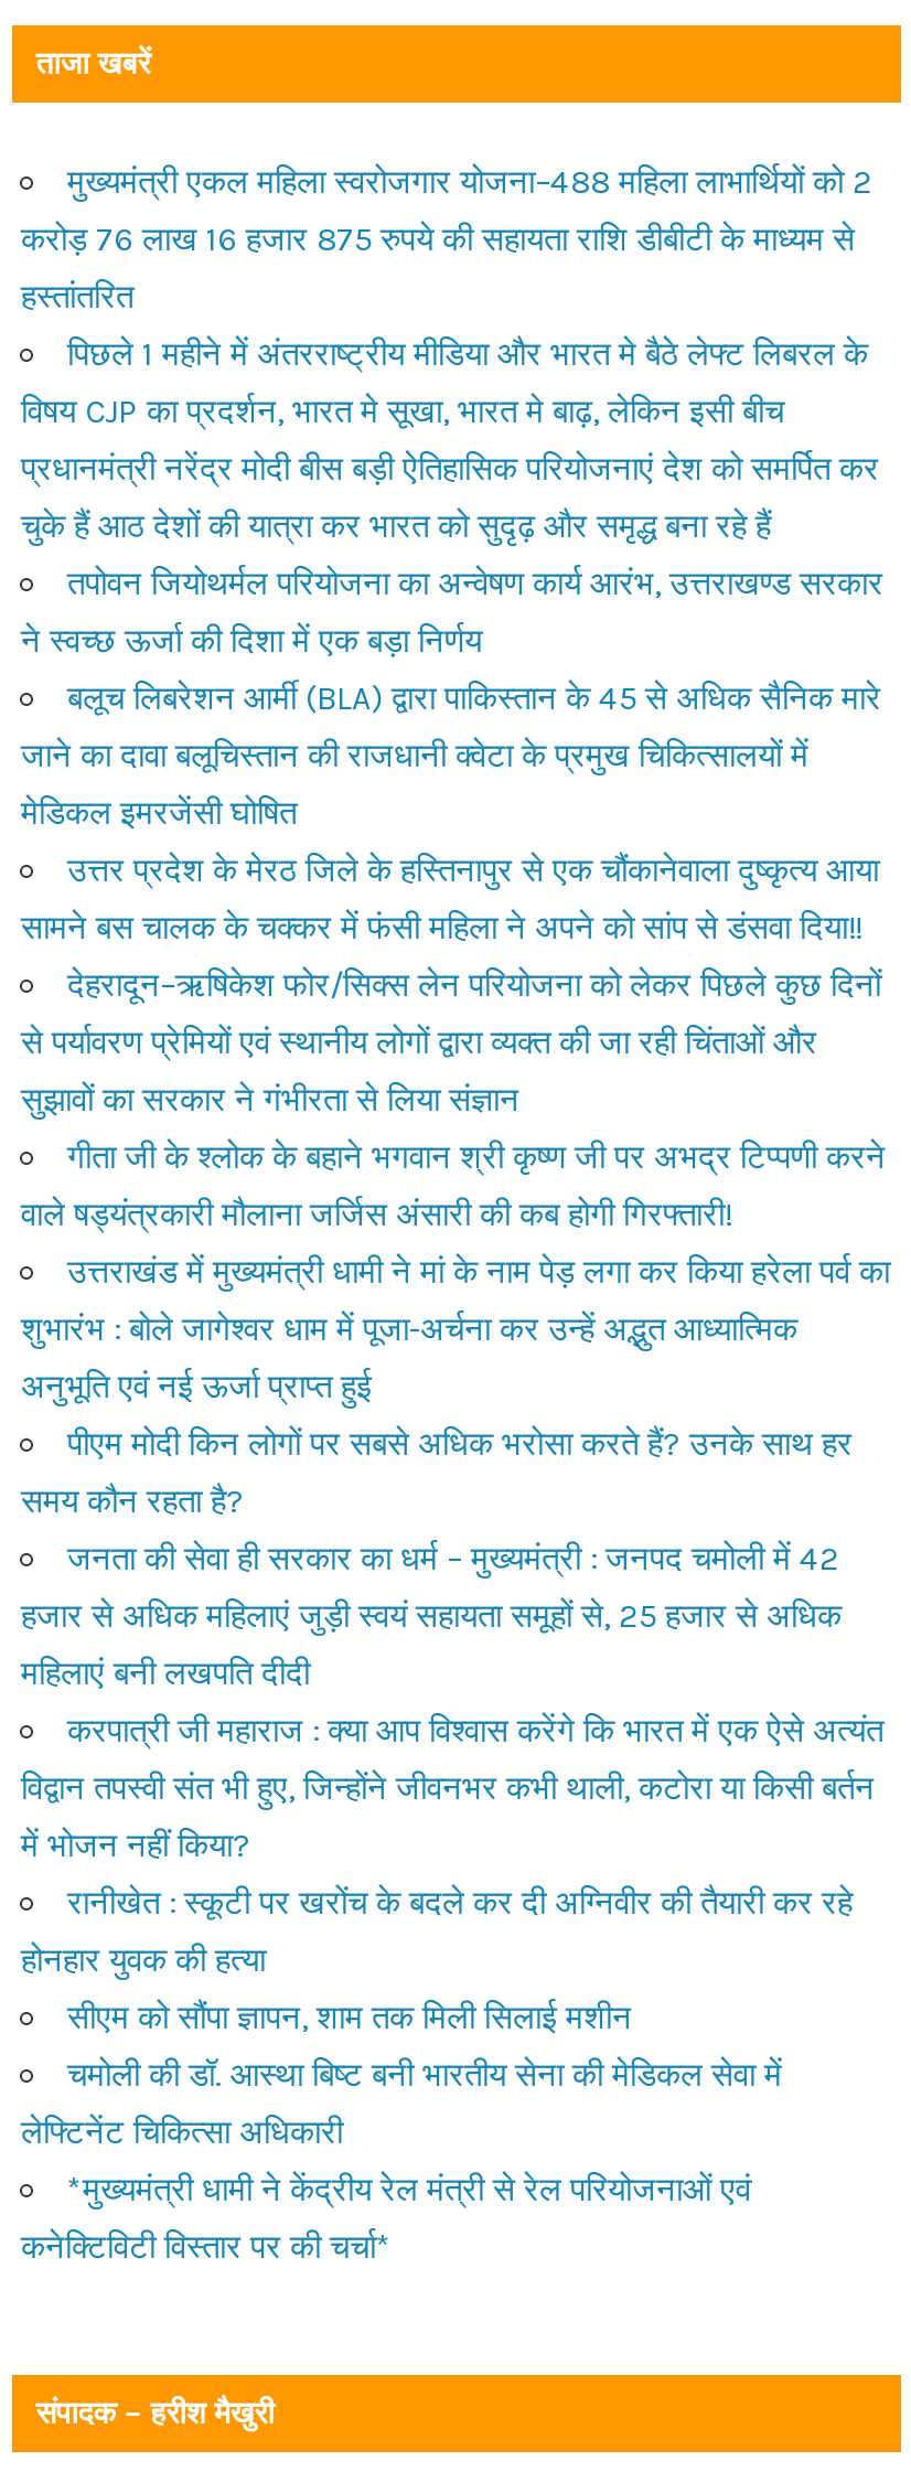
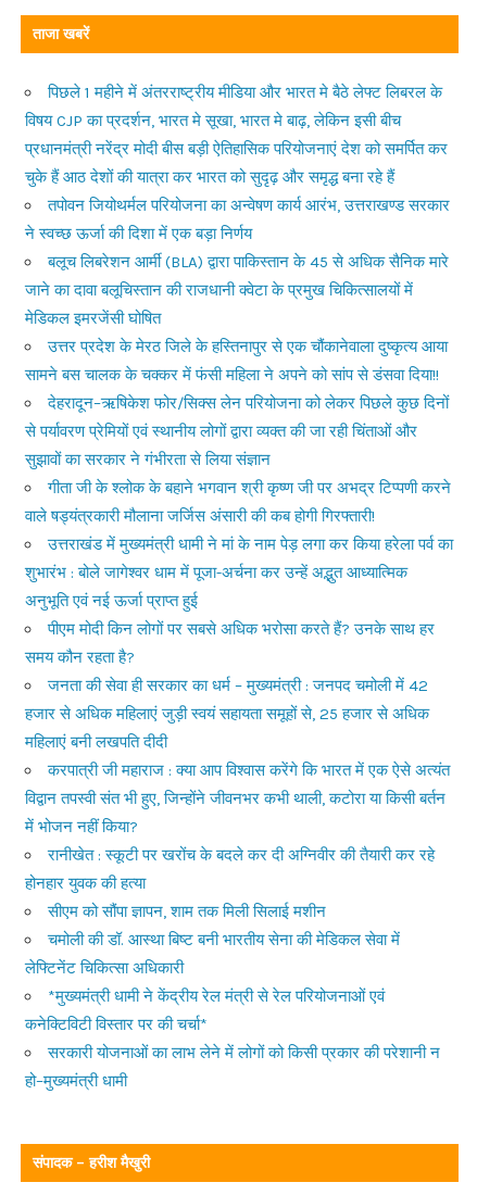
[21,162,872,317] मुख्यमंत्री एकल महिला स्वरोजगार योजना–488 महिला लाभार्थियों को 2 | करोड़ 76 लाख 16 हजार 875 रुपये की सहायता राशि डीबीटी के माध्यम से | हस्तांतरित -> none
moved [21,334,890,2267] -> [25,83,453,1034]: पिछले 1 महीने में अंतरराष्ट्रीय मीडिया और भारत मे बैठे लेफ्ट लिबरल के | विषय CJP का प्रदर्शन, भारत मे सूखा, भारत मे बाढ़, लेकिन इसी बीच | प्रधानमंत्री नरेंद्र मोदी बीस बड़ी ऐतिहासिक परियोजनाएं देश को समर्पित कर | ... | *मुख्यमंत्री धामी ने केंद्रीय रेल मंत्री से रेल परियोजनाओं एवं | कनेक्टिविटी विस्तार पर की चर्चा*
none -> [25,1043,440,1091] सरकारी योजनाओं का लाभ लेने में लोगों को किसी प्रकार की परेशानी न | हो–मुख्यमंत्री धामी

